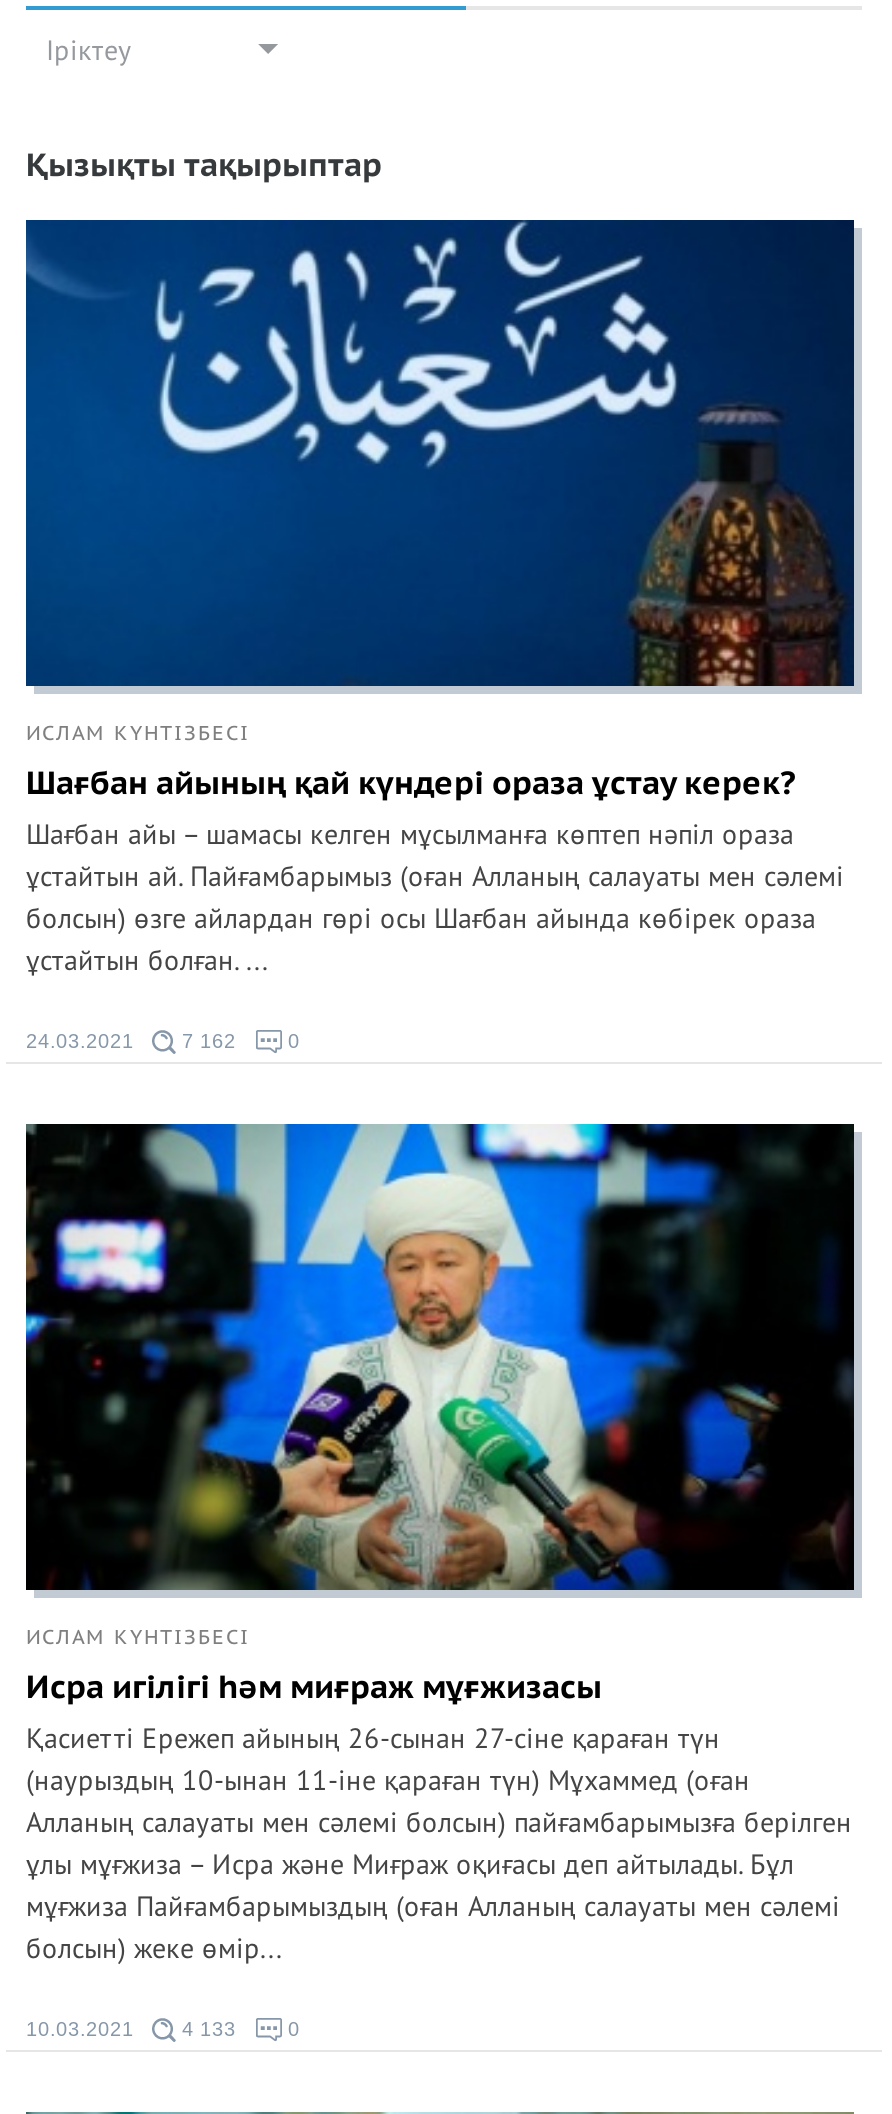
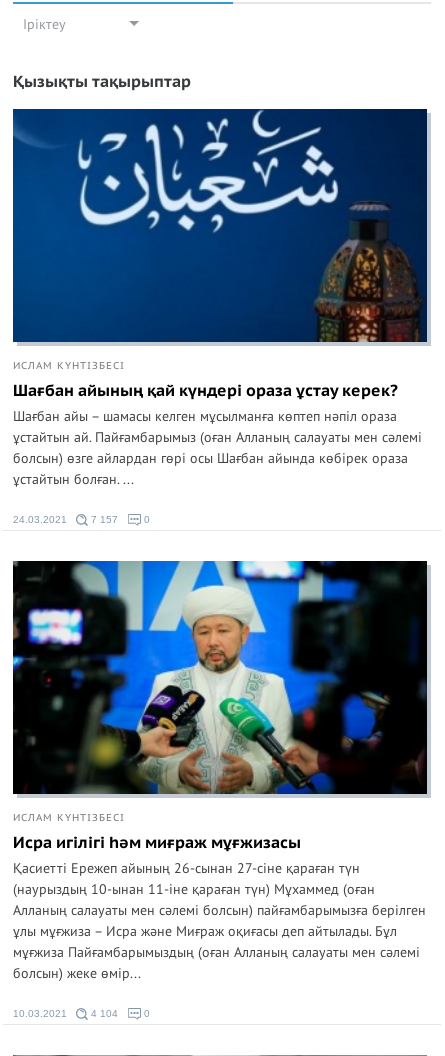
[26,1031,236,1053] 24.03.2021 7 162 -> [13,514,118,525] 24.03.2021 7 157
[26,2018,236,2040] 10.03.2021 4 133 -> [13,1008,118,1019] 10.03.2021 4 104

